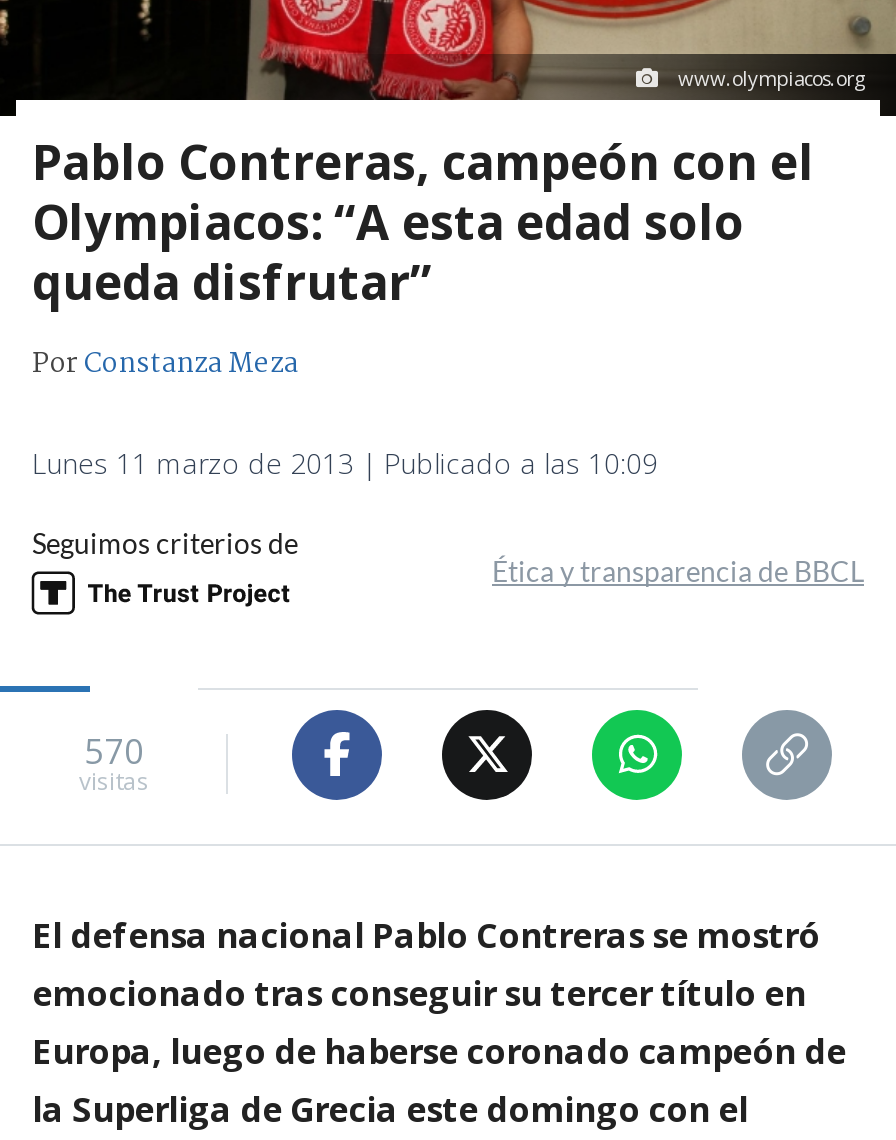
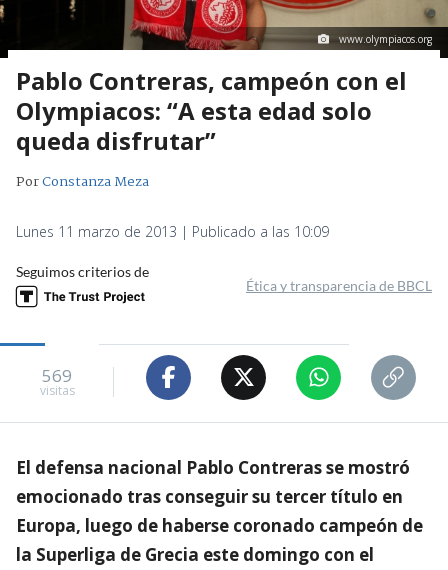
[84,729,144,775] 570 -> [42,364,72,387] 569

